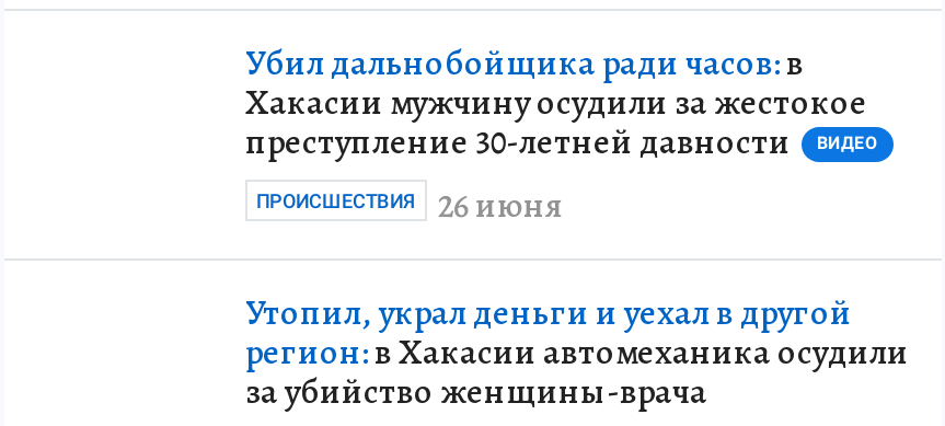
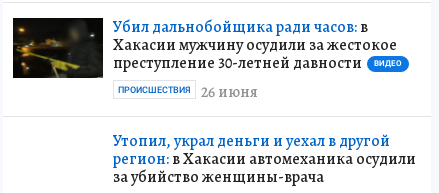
none -> [12,17,104,79] [image]

